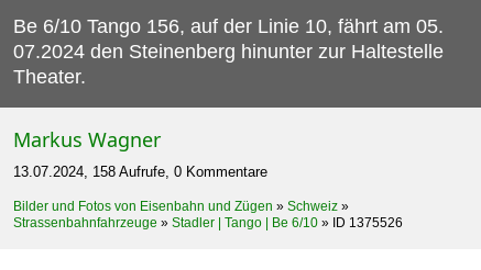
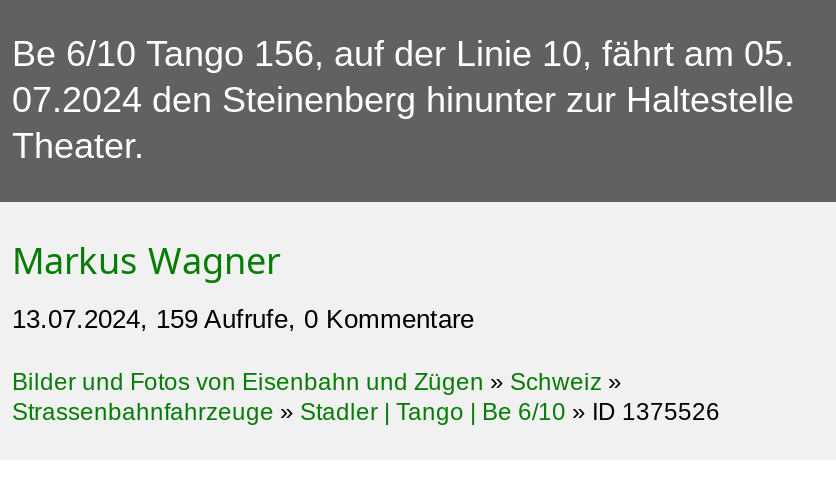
[13,163,267,180] 13.07.2024, 158 Aufrufe, 0 Kommentare -> [12,305,474,335] 13.07.2024, 159 Aufrufe, 0 Kommentare

